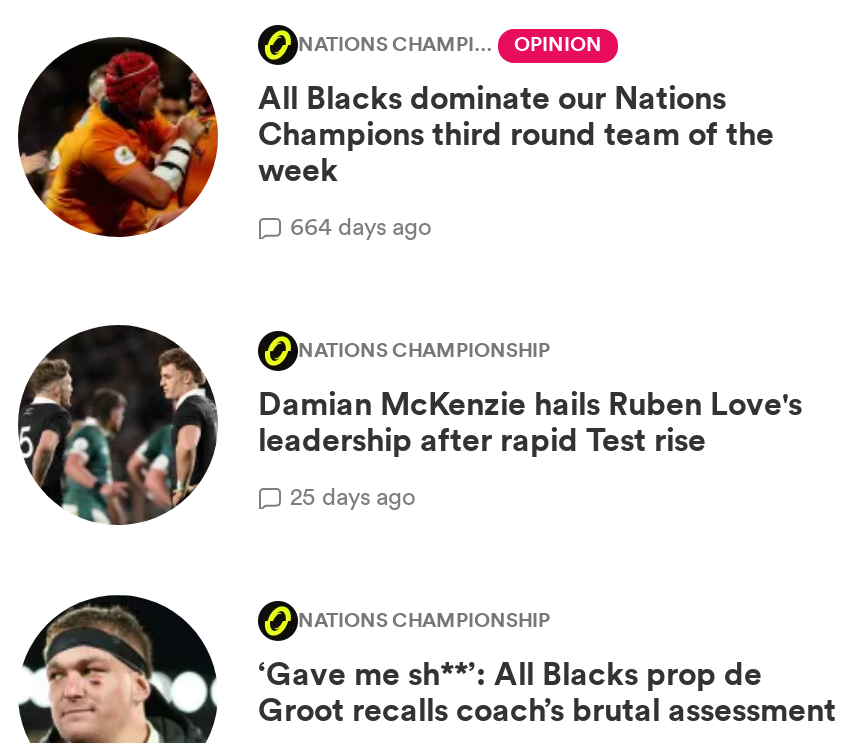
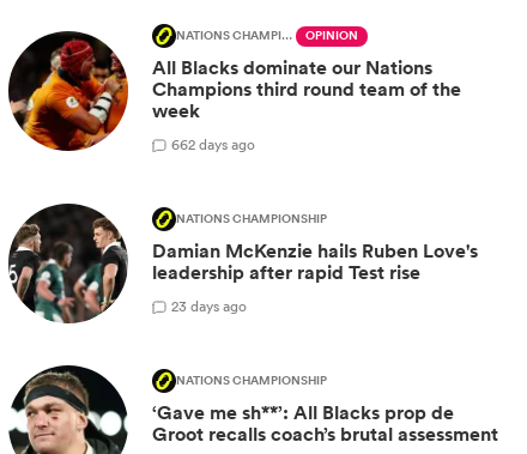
[290,208,432,242] 664 days ago -> [171,134,255,154] 662 days ago
[290,478,416,512] 25 days ago -> [171,295,247,316] 23 days ago

